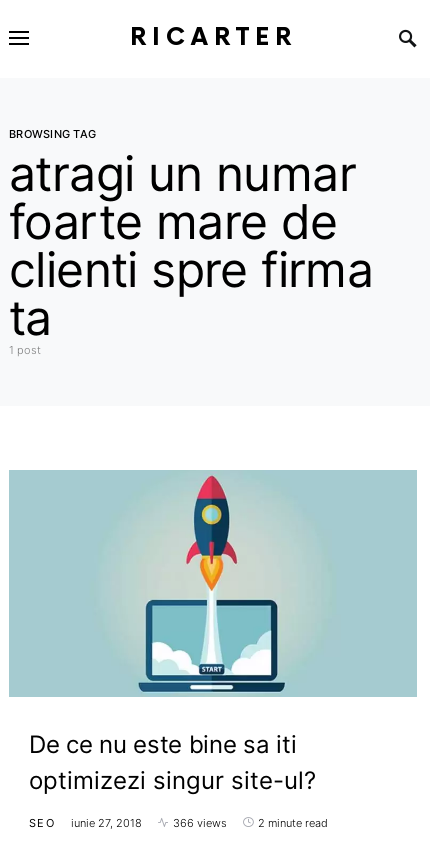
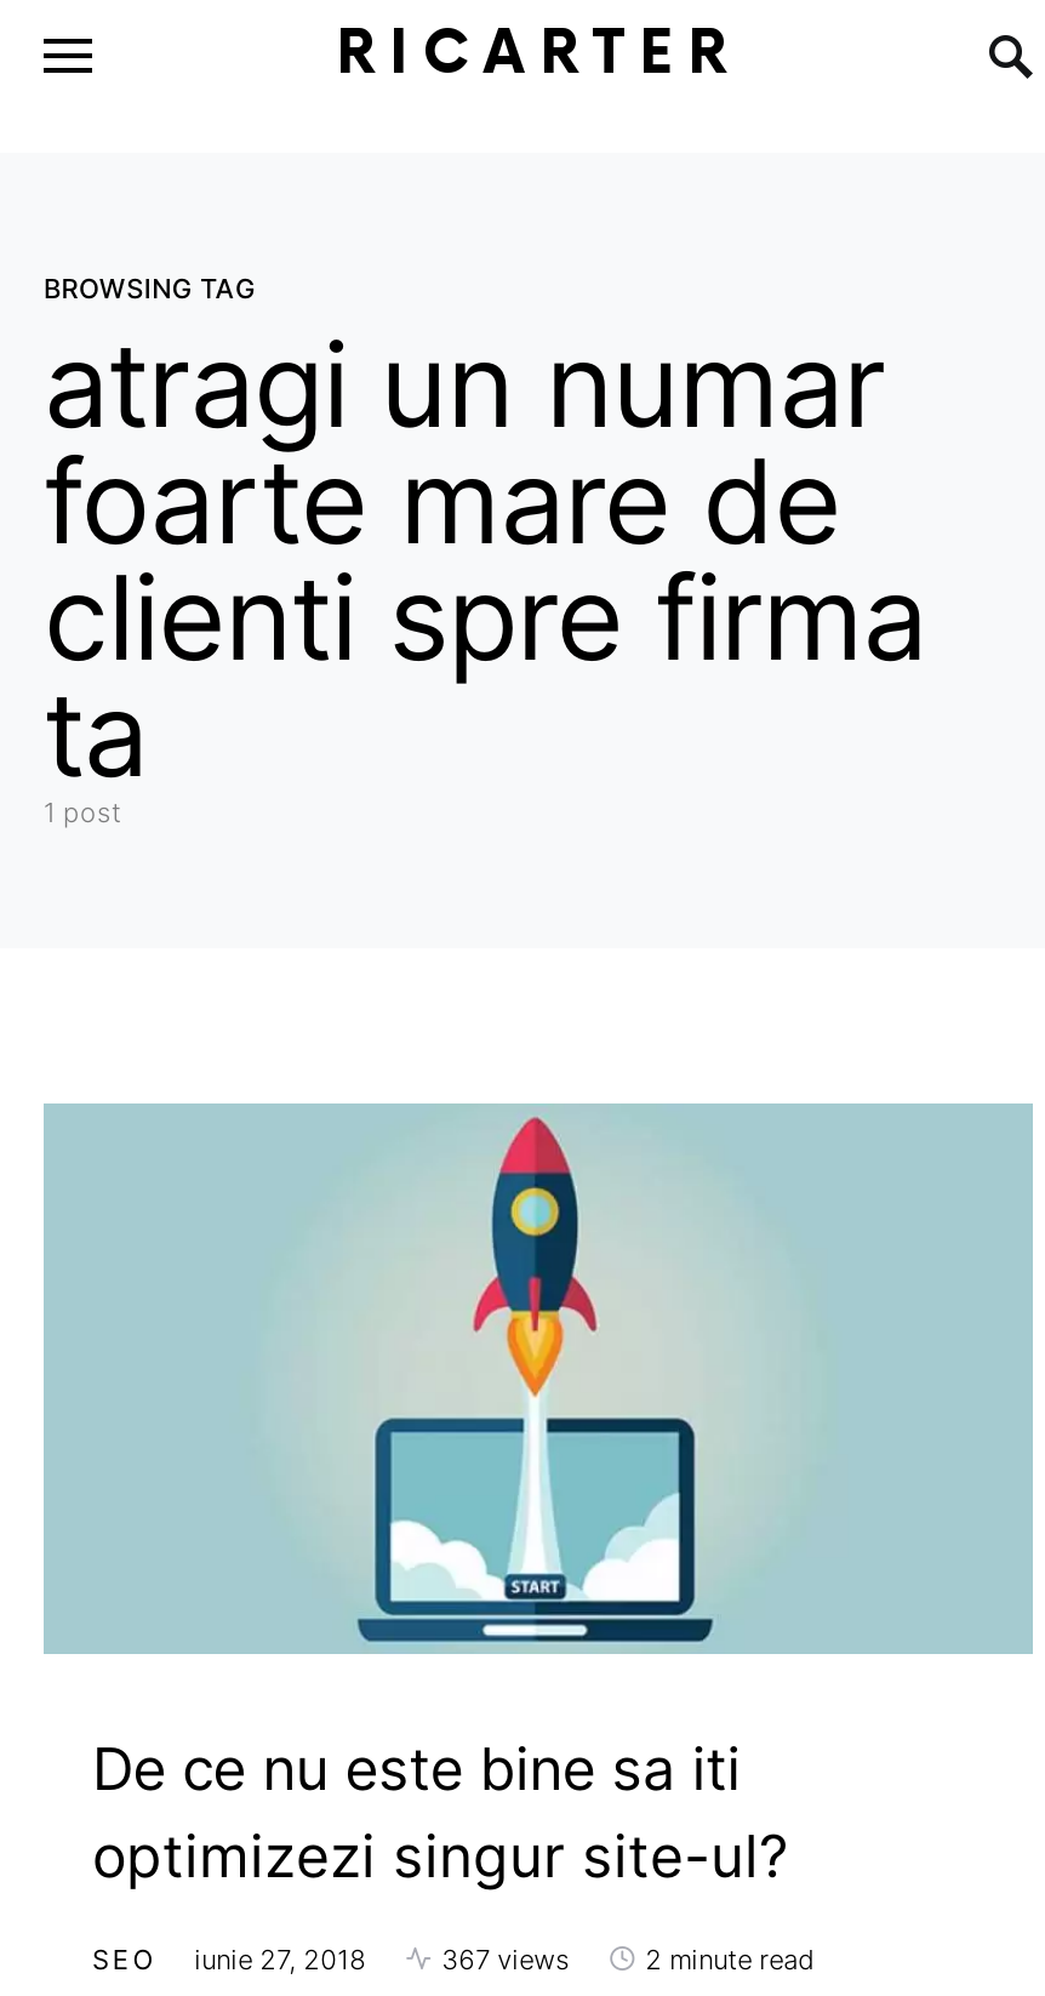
[173,816,227,830] 366 views -> [442,1942,570,1976] 367 views

